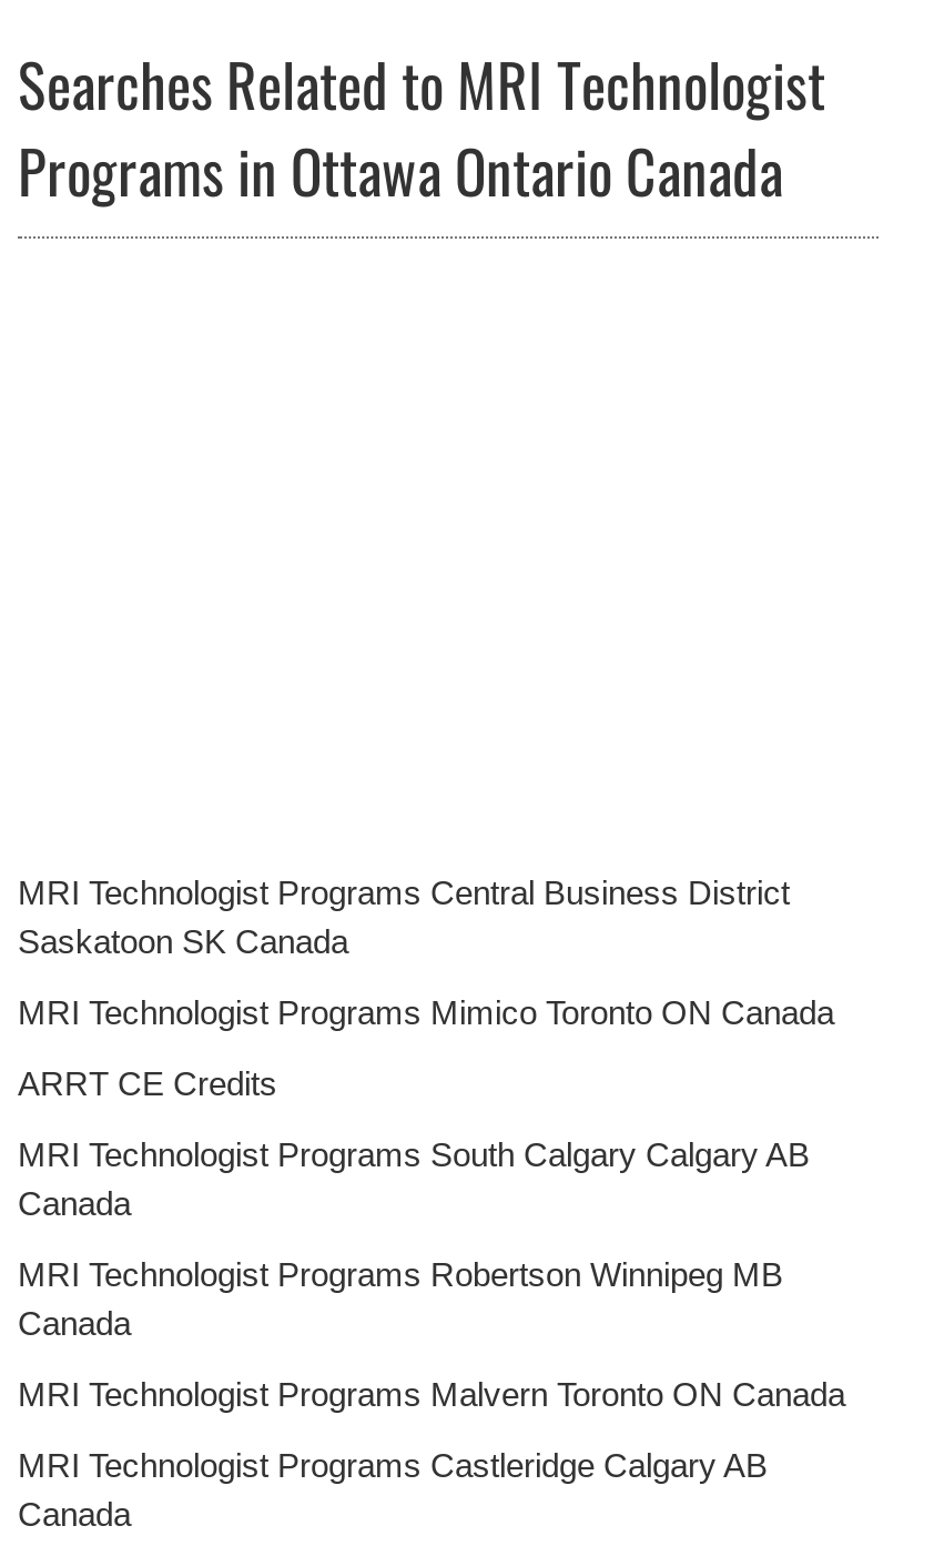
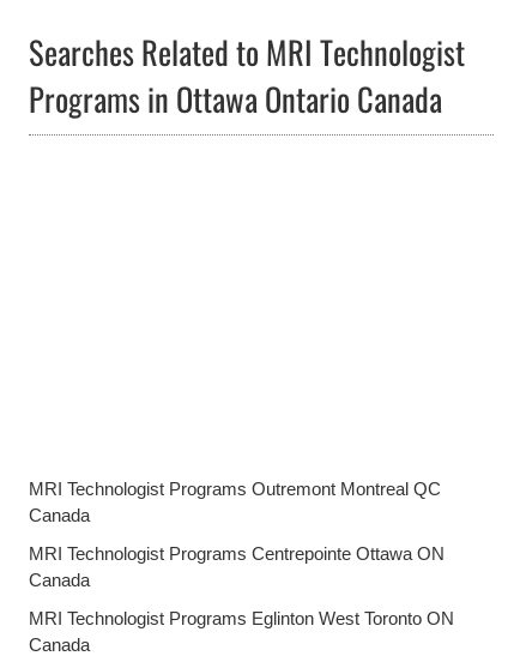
[18,874,834,1174] MRI Technologist Programs Central Business District | Saskatoon SK Canada | MRI Technologist Programs Mimico Toronto ON Canada | ARRT CE Credits | MRI Technologist Programs South Calgary Calgary AB -> [29,479,441,499] MRI Technologist Programs Outremont Montreal QC
[18,1256,783,1293] MRI Technologist Programs Robertson Winnipeg MB -> [29,544,445,564] MRI Technologist Programs Centrepointe Ottawa ON
[18,1376,845,1484] MRI Technologist Programs Malvern Toronto ON Canada | MRI Technologist Programs Castleridge Calgary AB -> [29,608,454,629] MRI Technologist Programs Eglinton West Toronto ON

